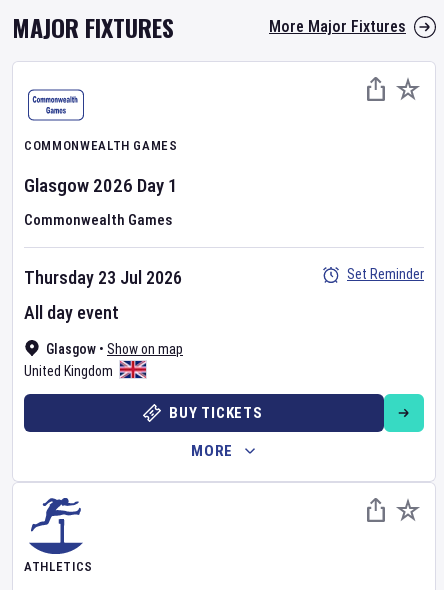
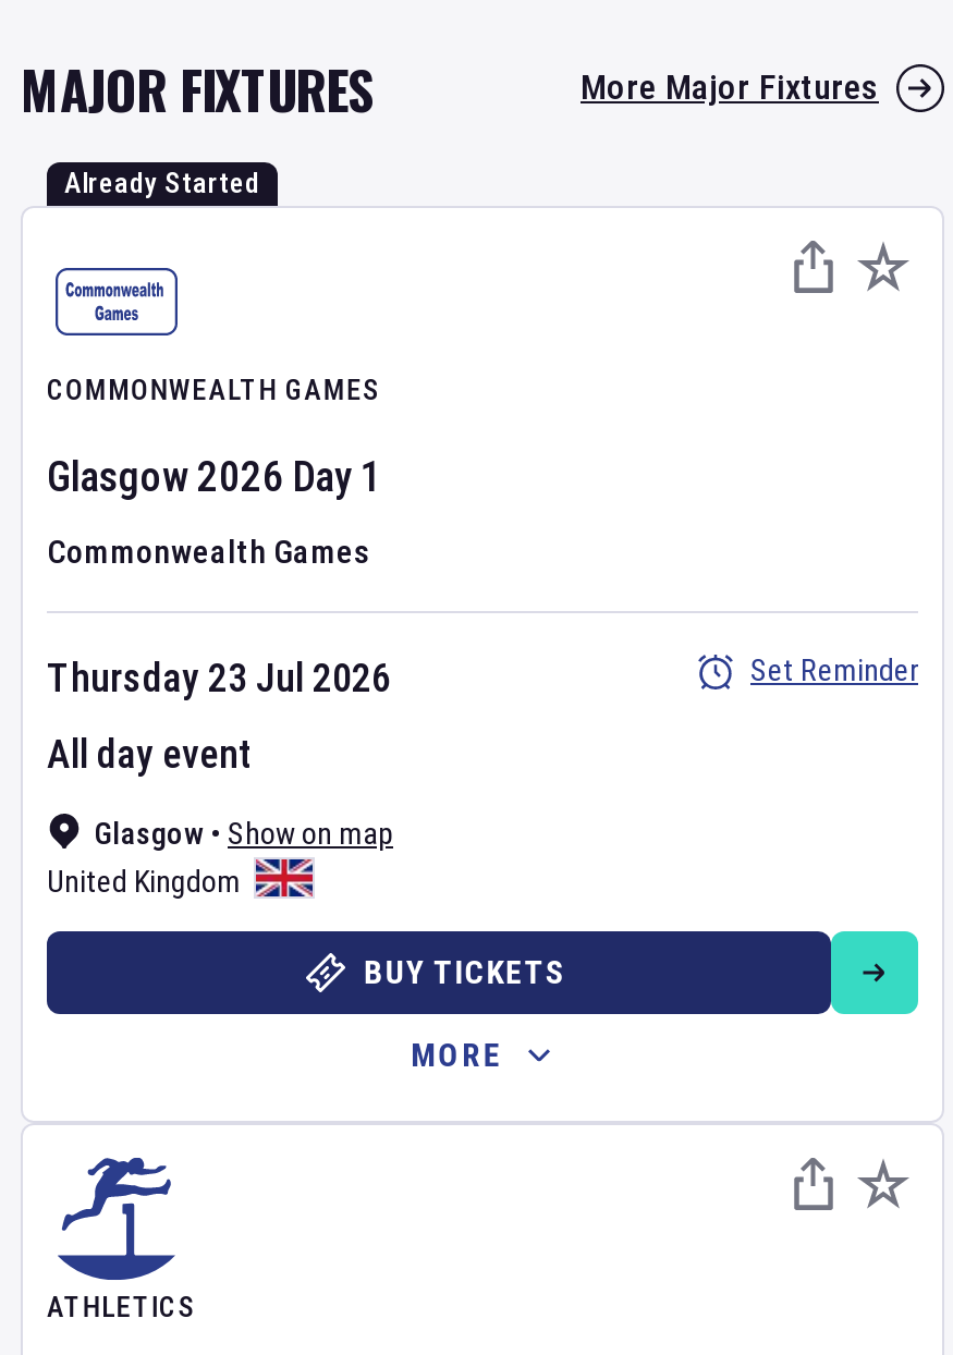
none -> [64,167,260,199] Already Started

